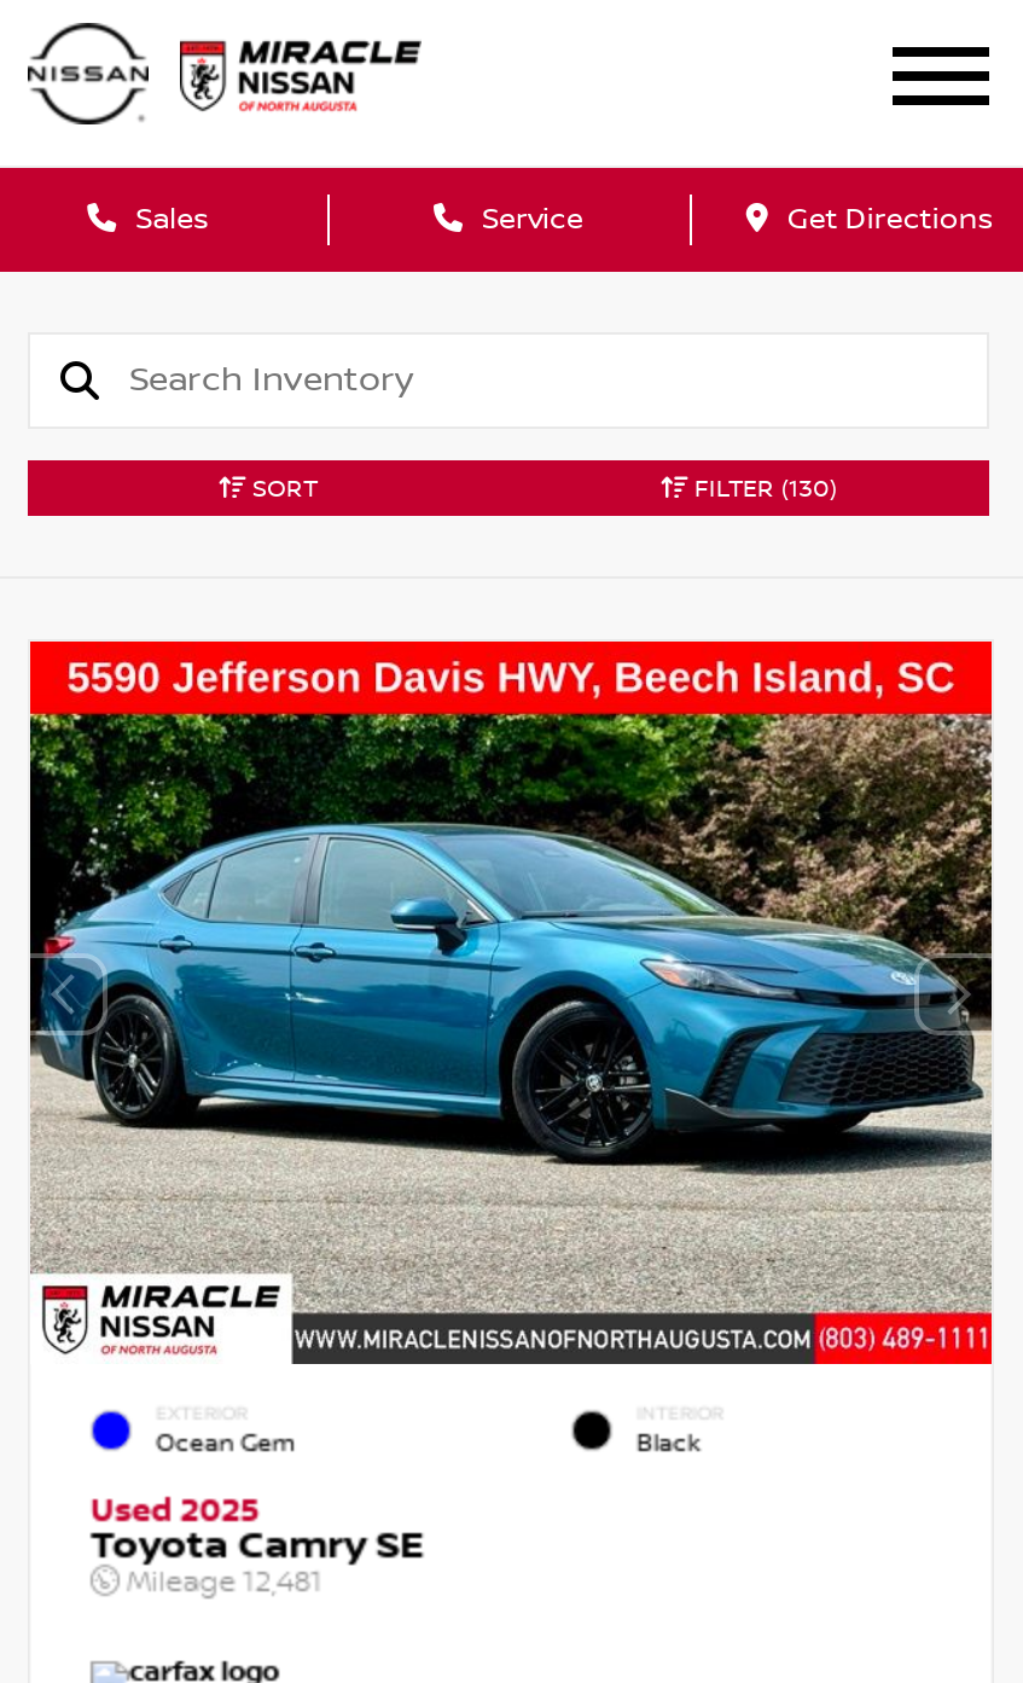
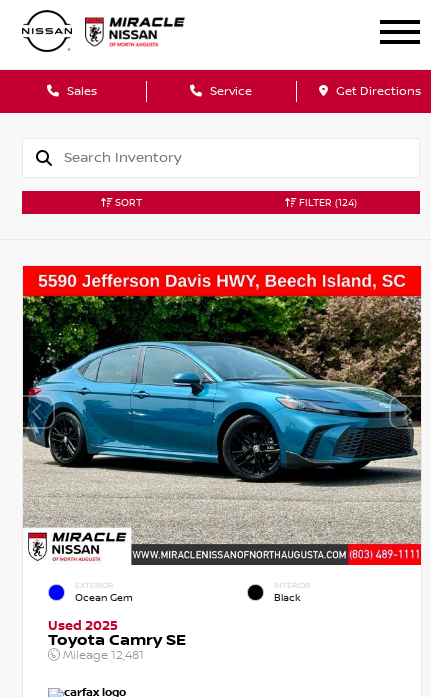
[687,472,837,503] FILTER (130) -> [295,196,356,209] FILTER (124)

